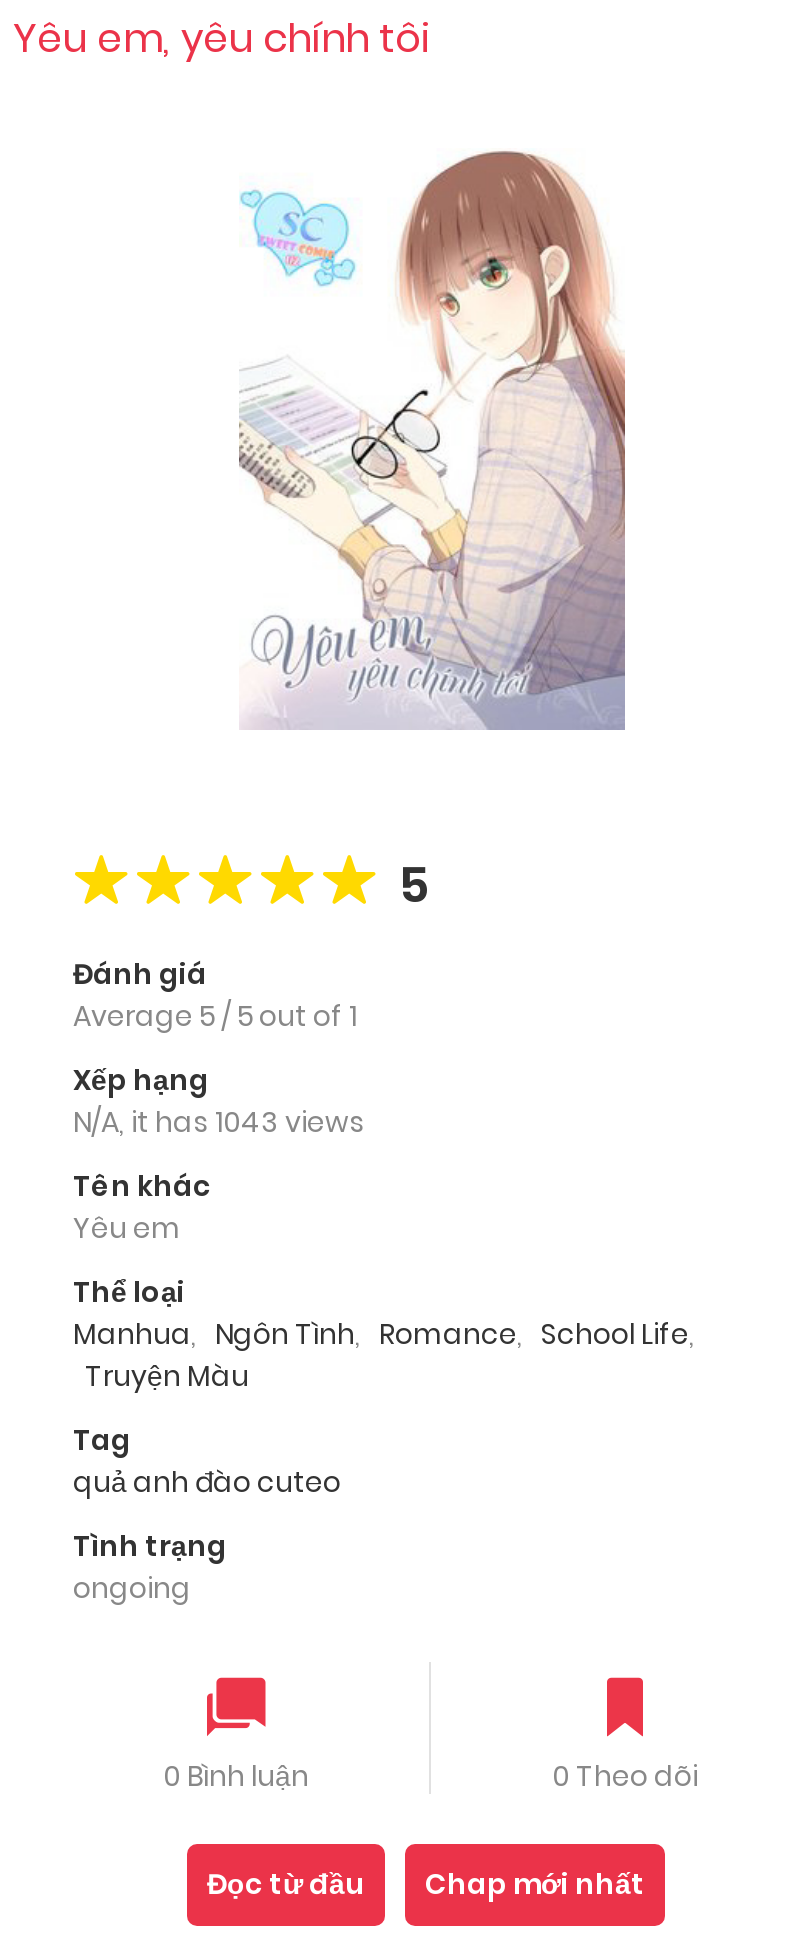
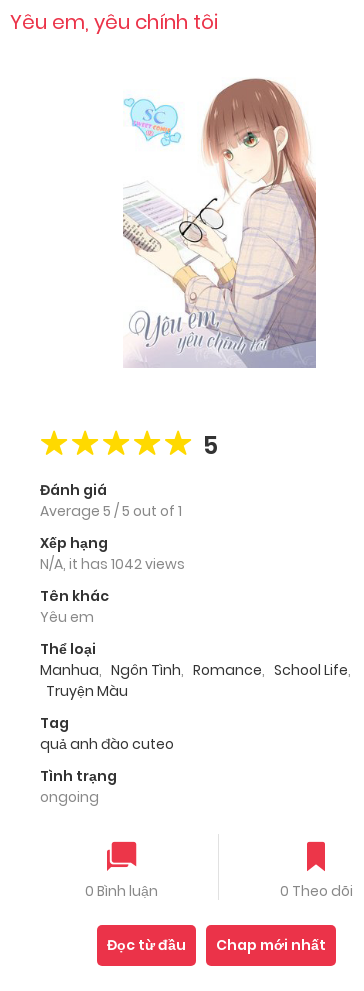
[73,1103,365,1143] N/A, it has 1043 views -> [40,554,185,574] N/A, it has 1042 views

